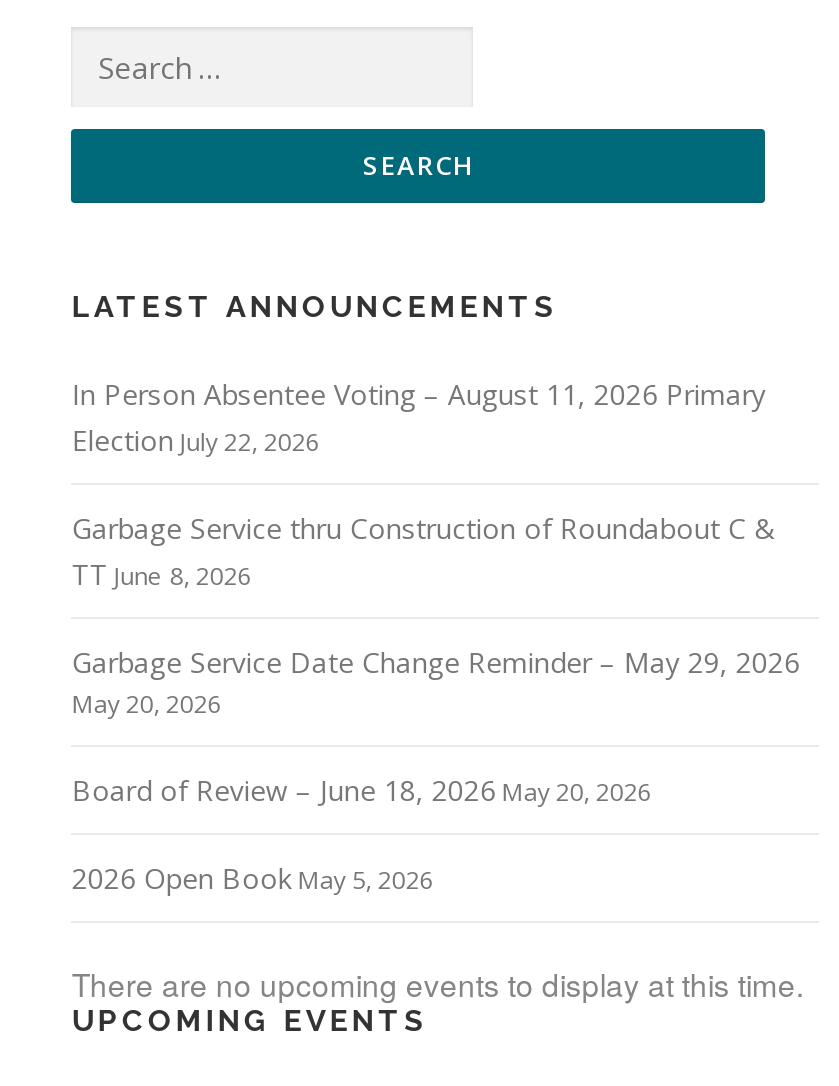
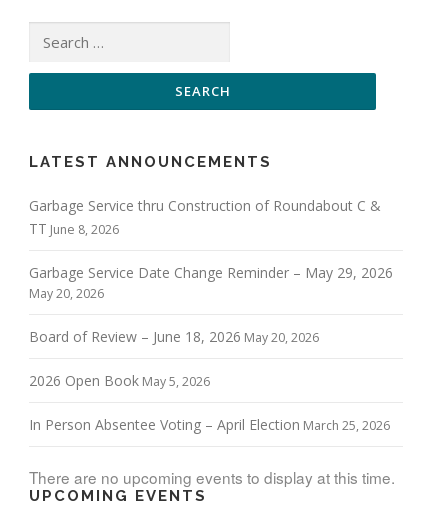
[72,374,766,458] In Person Absentee Voting – August 11, 2026 Primary | Election July 22, 2026 -> none
moved [72,508,800,896] -> [29,196,393,390]: Garbage Service thru Construction of Roundabout C & | TT June 8, 2026 | Garbage Service Date Change Reminder – May 29, 2026 | May 20, 2026 | Board of Review – June 18, 2026 May 20, 2026 | 2026 Open Book May 5, 2026
none -> [29,415,390,434] In Person Absentee Voting – April Election March 25, 2026

